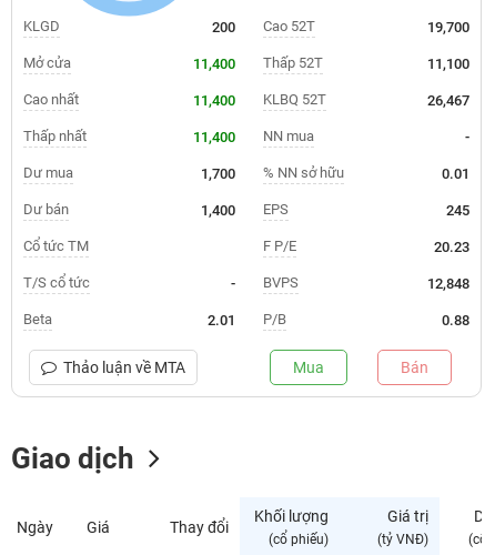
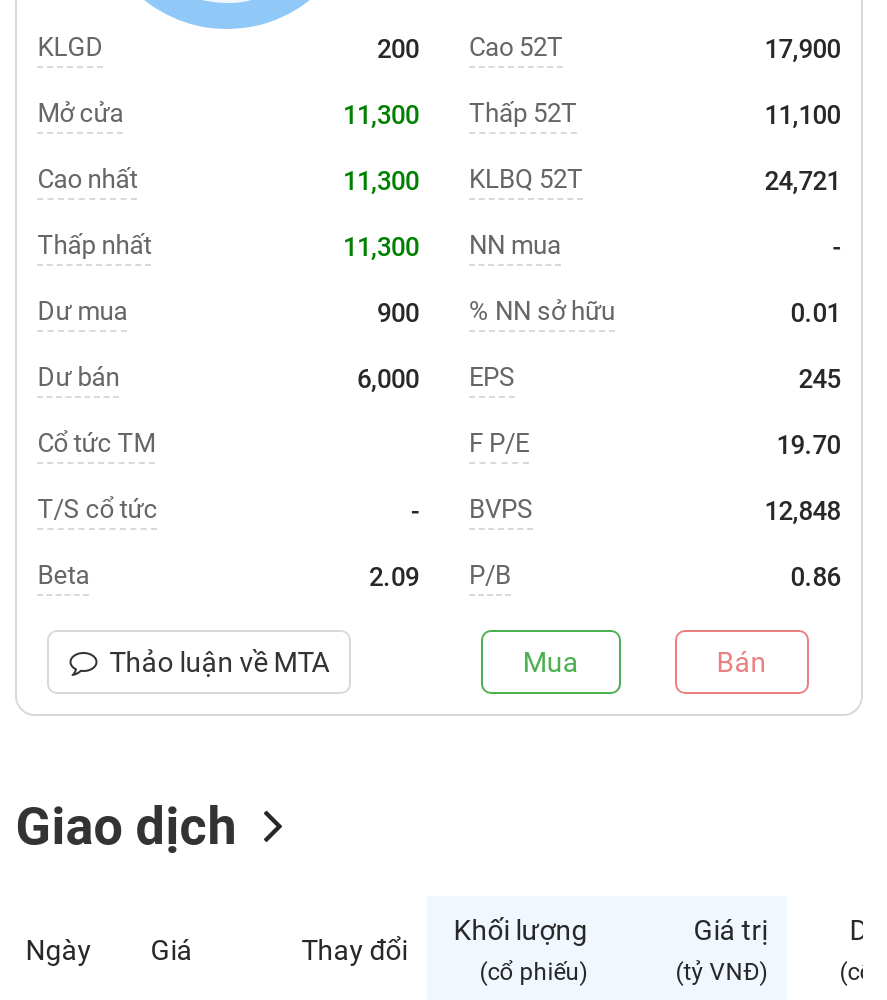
[427,18,469,35] 19,700 -> [764,33,840,63] 17,900
[193,54,323,72] 11,400 Thấp 52T -> [343,98,577,129] 11,300 Thấp 52T
[193,92,235,108] 11,400 -> [343,165,419,195] 11,300
[427,92,469,108] 26,467 -> [764,165,840,195] 24,721
[193,128,314,145] 11,400 NN mua -> [343,230,561,261] 11,300 NN mua
[201,164,344,181] 1,700 % NN sở hữu -> [377,296,615,327] 900 % NN sở hữu
[201,201,289,218] 1,400 EPS -> [357,362,515,393] 6,000 EPS
[434,238,469,255] 20.23 -> [776,429,840,459] 19.70
[208,311,286,328] 2.01 P/B -> [369,560,511,591] 2.09 P/B
[441,311,469,328] 0.88 -> [790,561,840,591] 0.86

